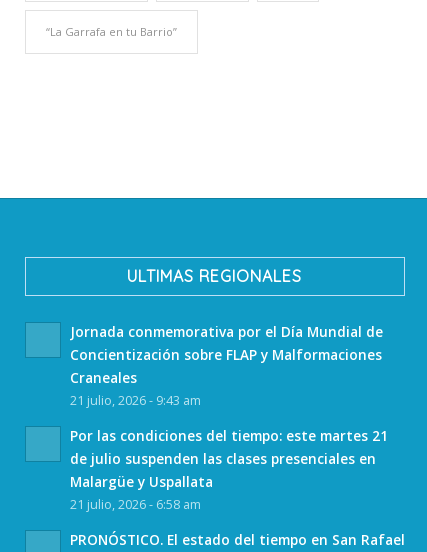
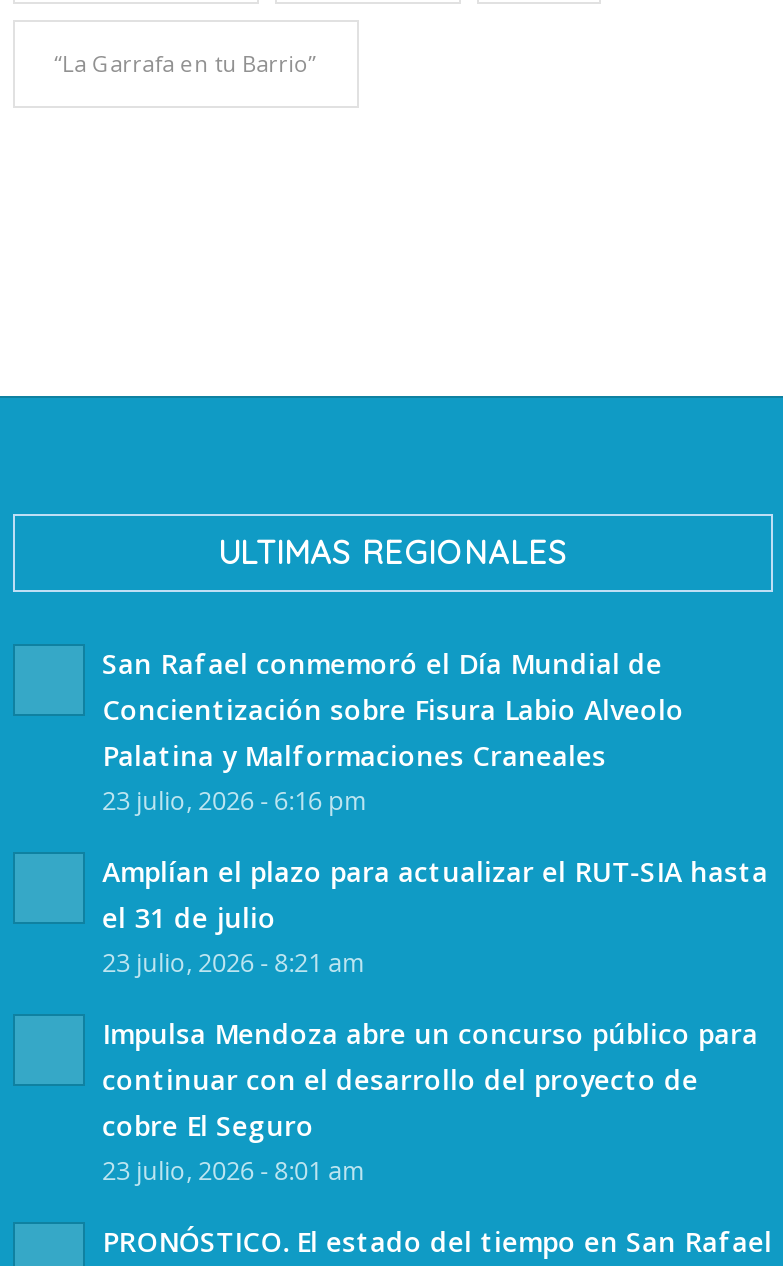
[70,322,388,513] Jornada conmemorativa por el Día Mundial de | Concientización sobre FLAP y Malformaciones | Craneales | 21 julio, 2026 - 9:43 am | Por las condiciones del tiempo: este martes 21 | de julio suspenden las clases presenciales en | Malargüe y Uspallata | 21 julio, 2026 - 6:58 am -> [102,645,768,1189] San Rafael conmemoró el Día Mundial de | Concientización sobre Fisura Labio Alveolo | Palatina y Malformaciones Craneales | 23 julio, 2026 - 6:16 pm | Amplían el plazo para actualizar el RUT-SIA hasta | el 31 de julio | 23 julio, 2026 - 8:21 am | Impulsa Mendoza abre un concurso público para | continuar con el desarrollo del proyecto de | cobre El Seguro | 23 julio, 2026 - 8:01 am

